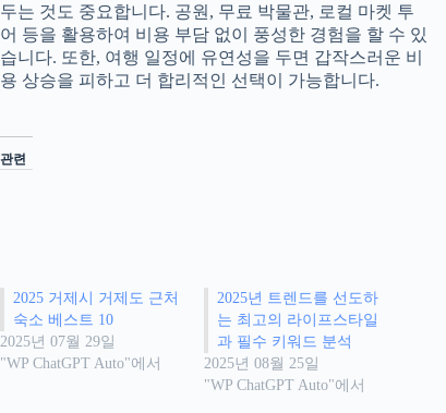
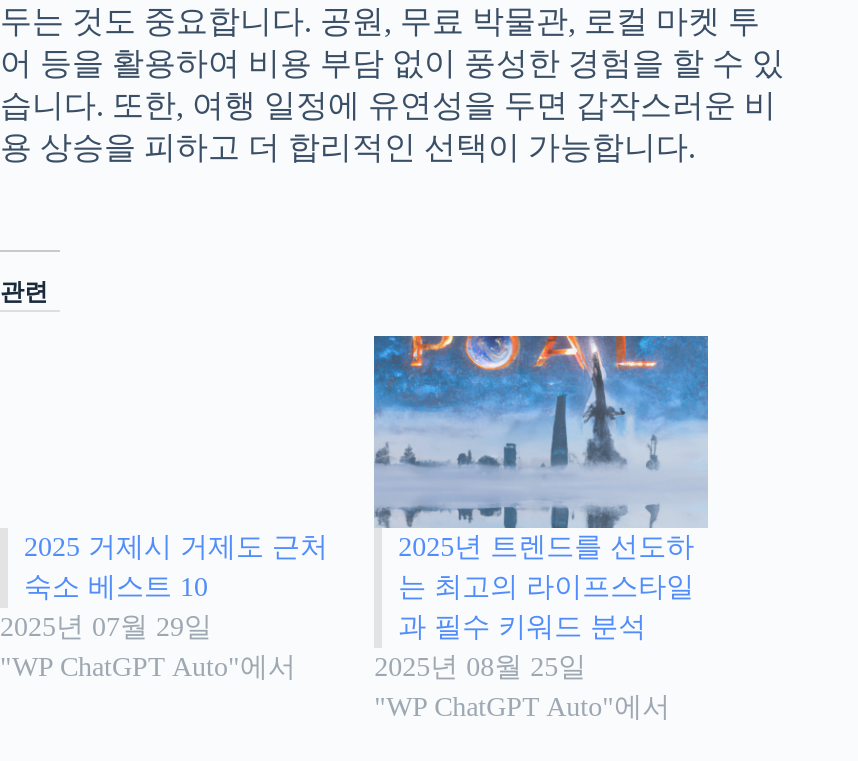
none -> [372,334,710,530] [image]

